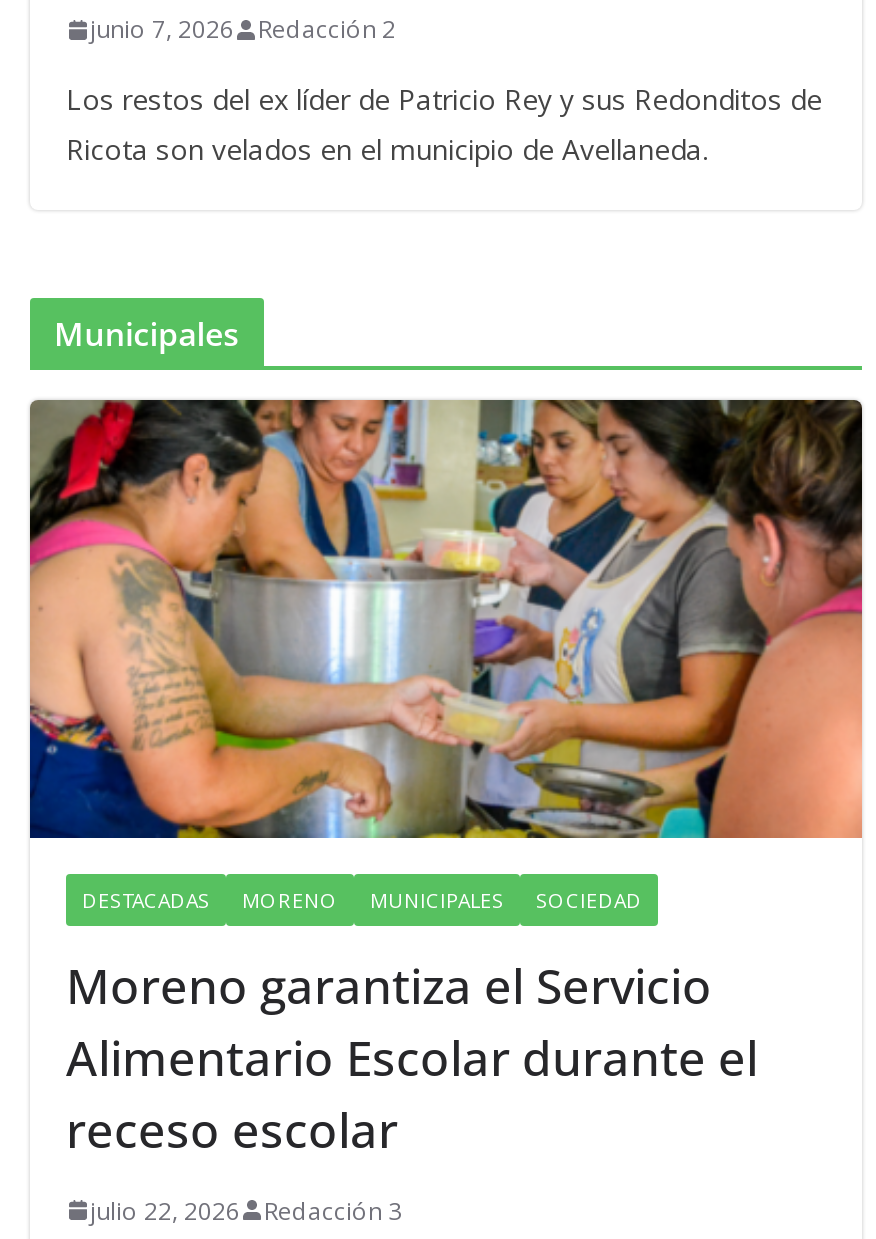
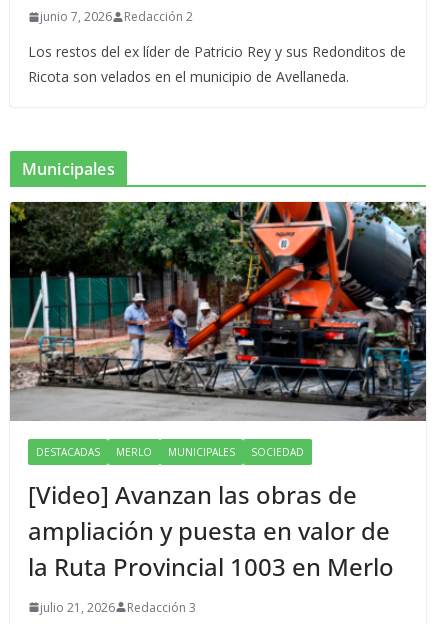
[28,398,864,914] [image] | MORENO -> [9,201,427,459] [image] | MERLO
[66,952,758,1162] Moreno garantiza el Servicio | Alimentario Escolar durante el | receso escolar -> [28,478,394,583] [Video] Avanzan las obras de | ampliación y puesta en valor de | la Ruta Provincial 1003 en Merlo
[90,1194,402,1228] julio 22, 2026 Redacción 3 -> [40,599,196,616] julio 21, 2026 Redacción 3

